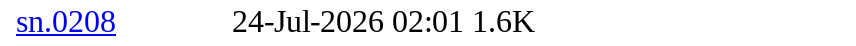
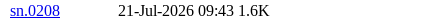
[232,5,536,39] 24-Jul-2026 02:01 1.6K -> [118,2,270,19] 21-Jul-2026 09:43 1.6K

